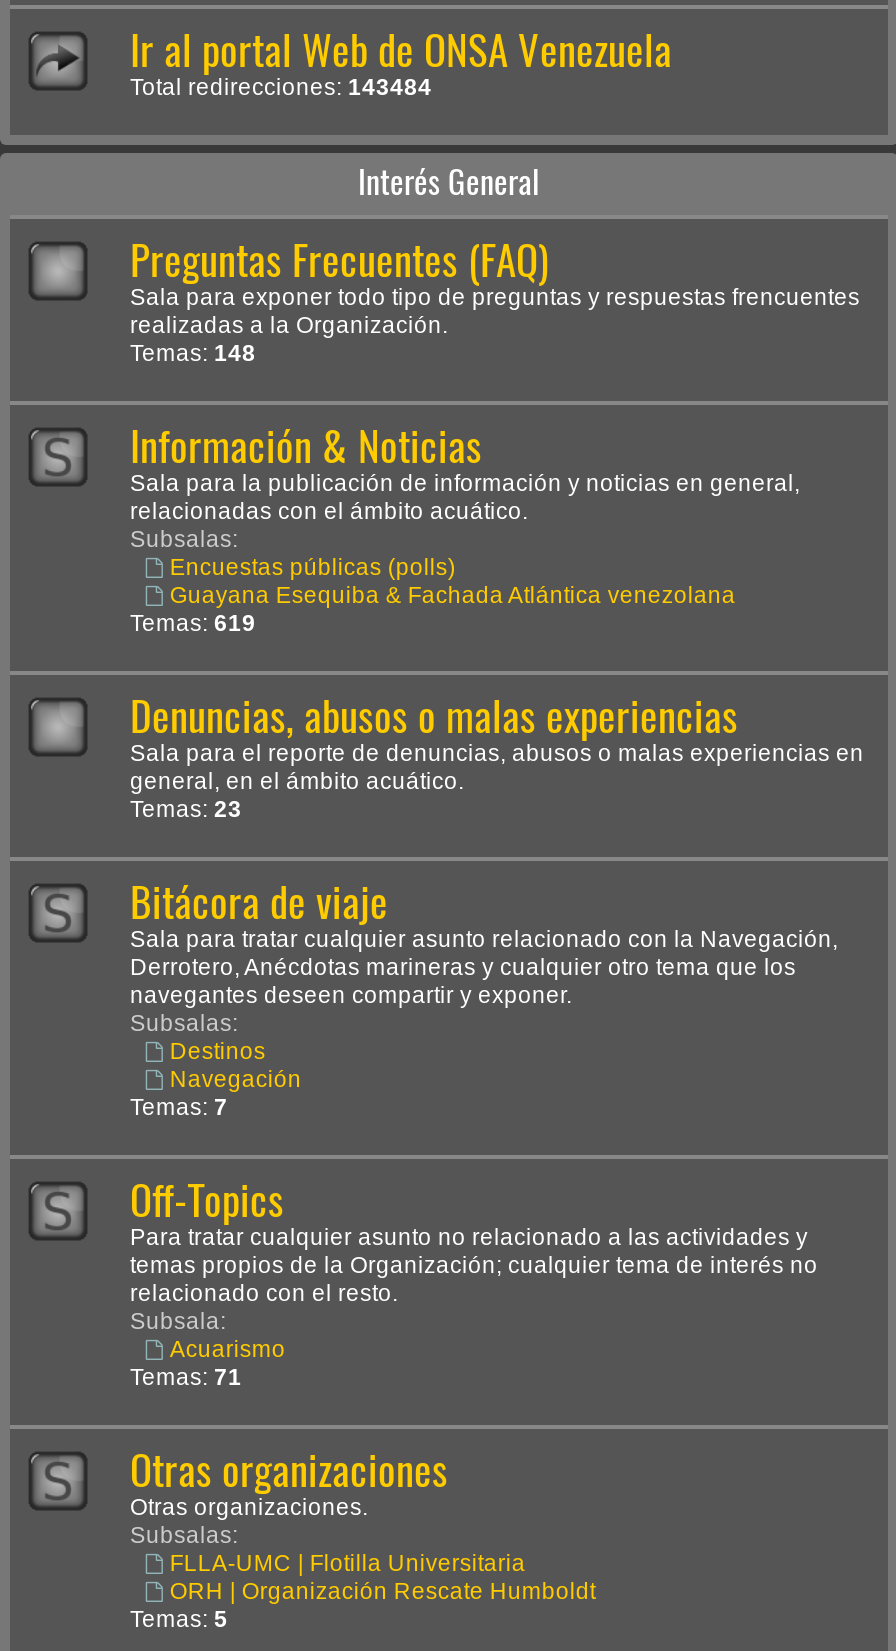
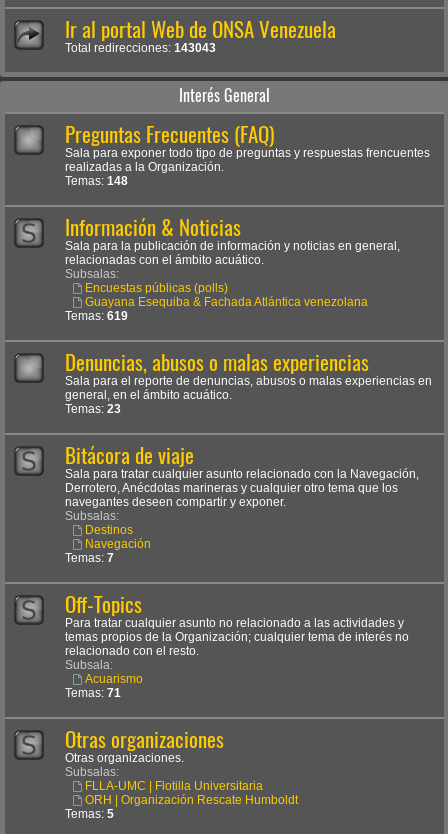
[130,75,432,99] Total redirecciones: 143484 -> [65,42,216,54] Total redirecciones: 143043

